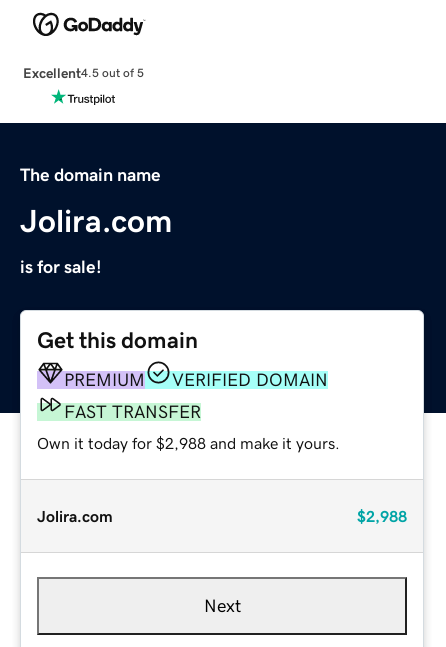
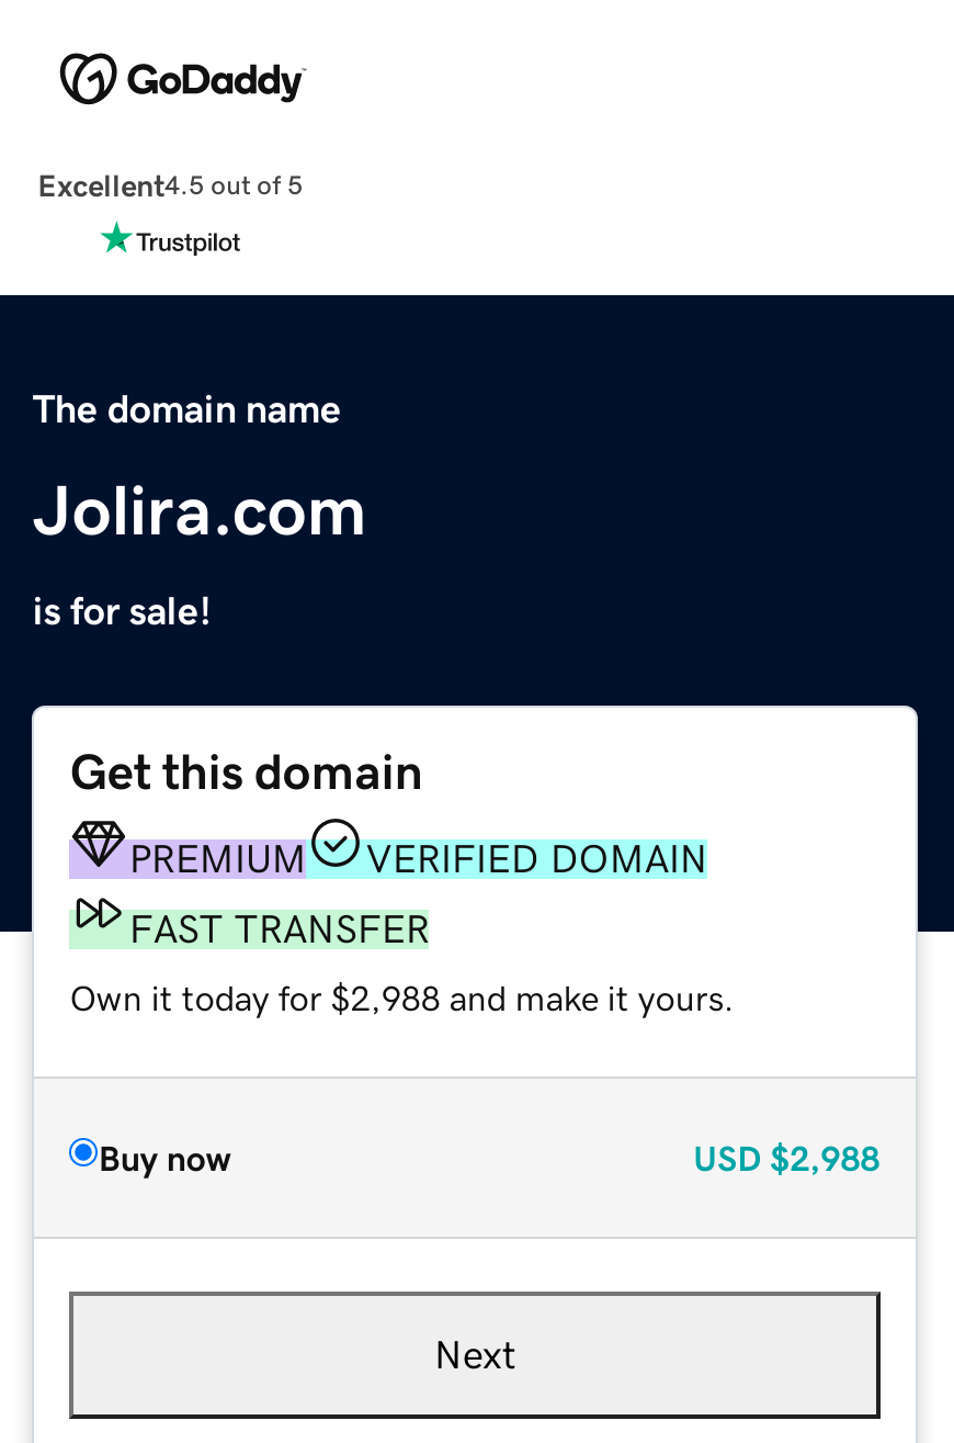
[37,508,407,524] Jolira.com | $2,988 -> [98,1139,880,1174] Buy now | USD $2,988

